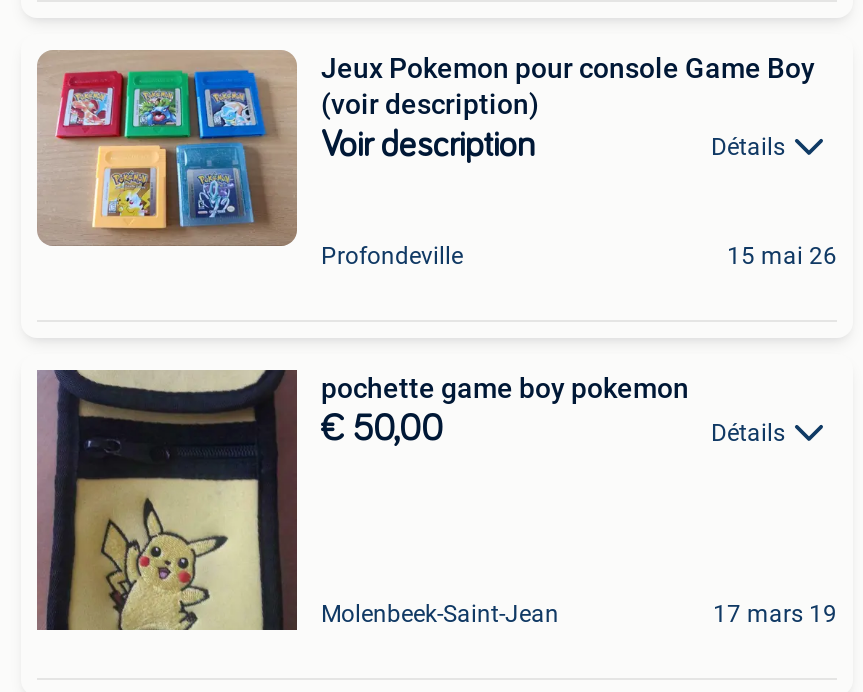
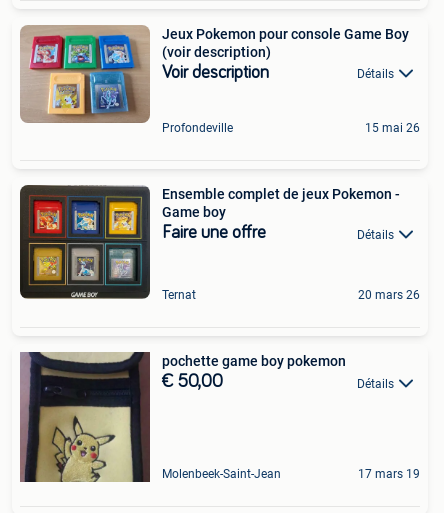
none -> [19,185,400,300] [image] | Ensemble complet de jeux Pokemon - | Game boy | Faire une offre | Détails
none -> [162,288,420,302] Ternat | 20 mars 26

